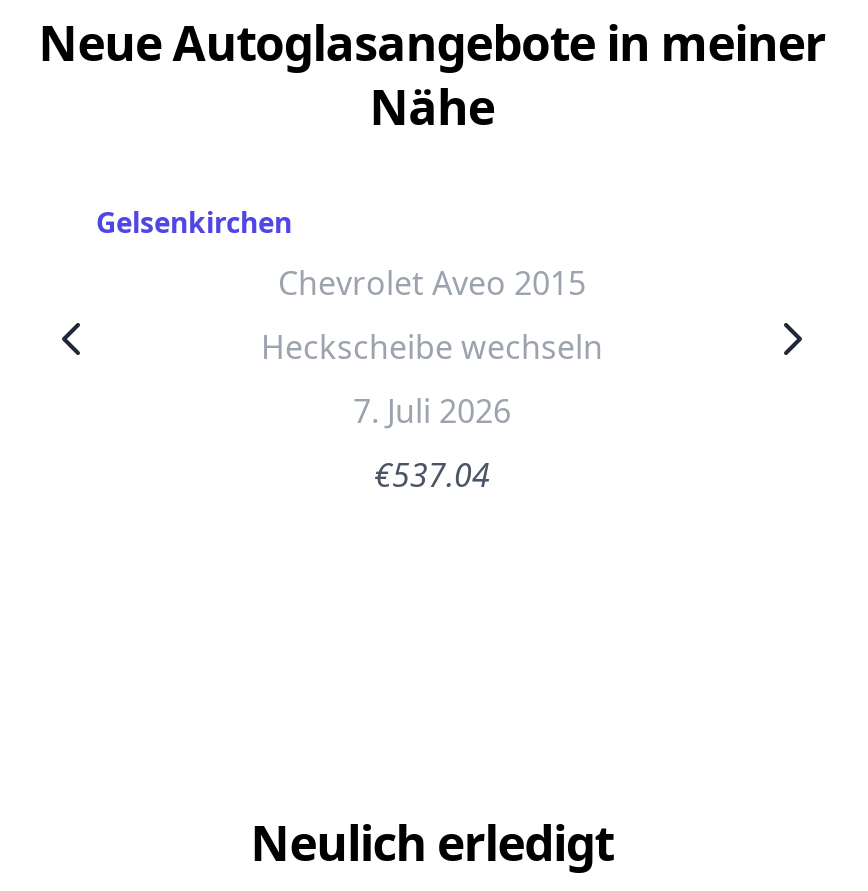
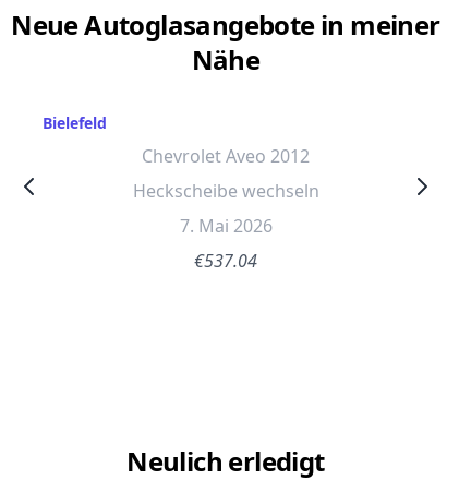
[96,203,292,241] Gelsenkirchen -> [43,112,107,133] Bielefeld
[278,261,586,305] Chevrolet Aveo 2015 -> [142,144,310,168] Chevrolet Aveo 2012
[353,389,511,433] 7. Juli 2026 -> [179,214,272,238] 7. Mai 2026

